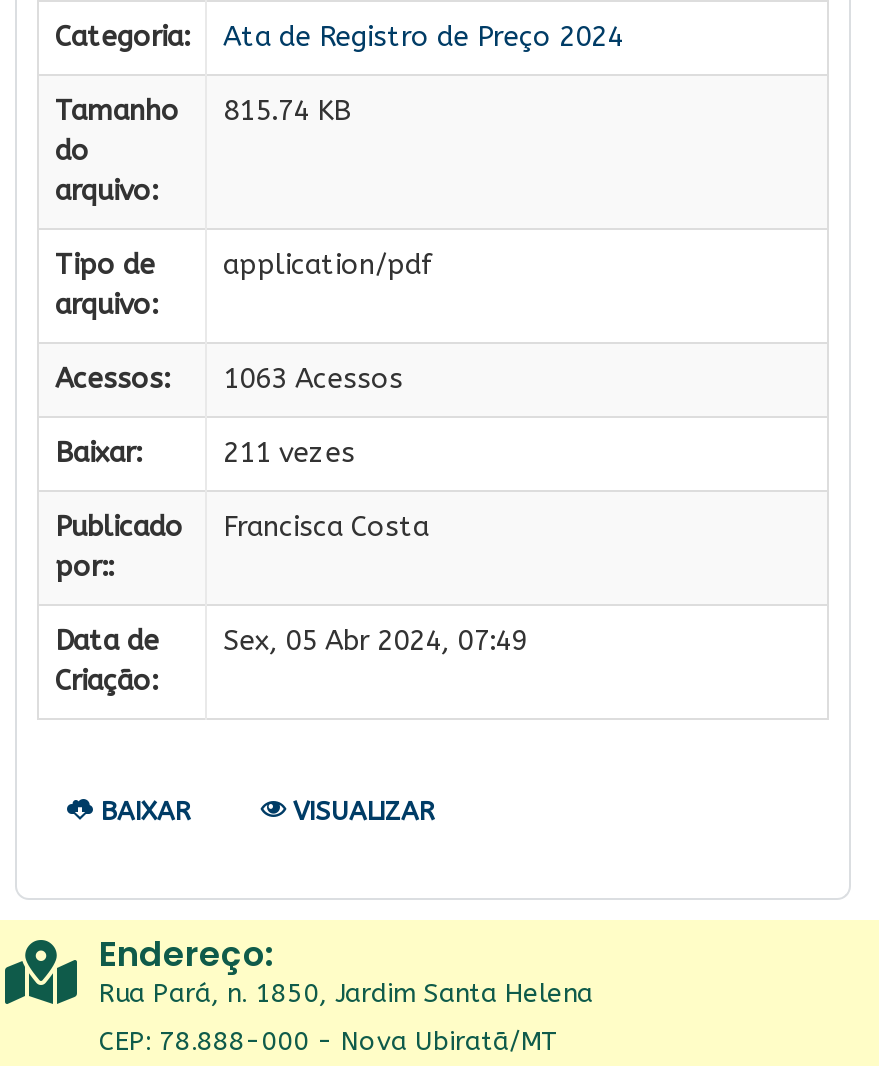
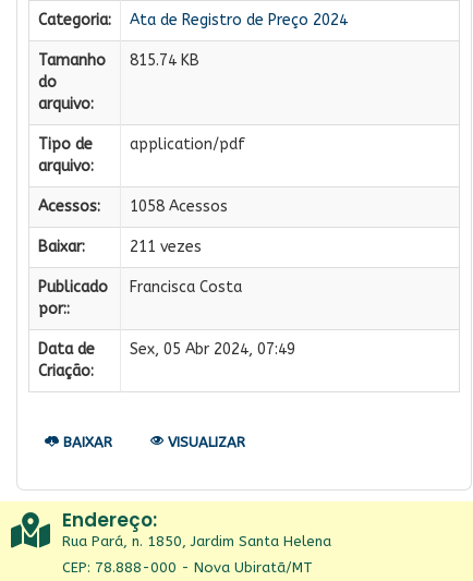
[55,362,403,396] Acessos: 1063 Acessos -> [38,197,228,216] Acessos: 1058 Acessos

